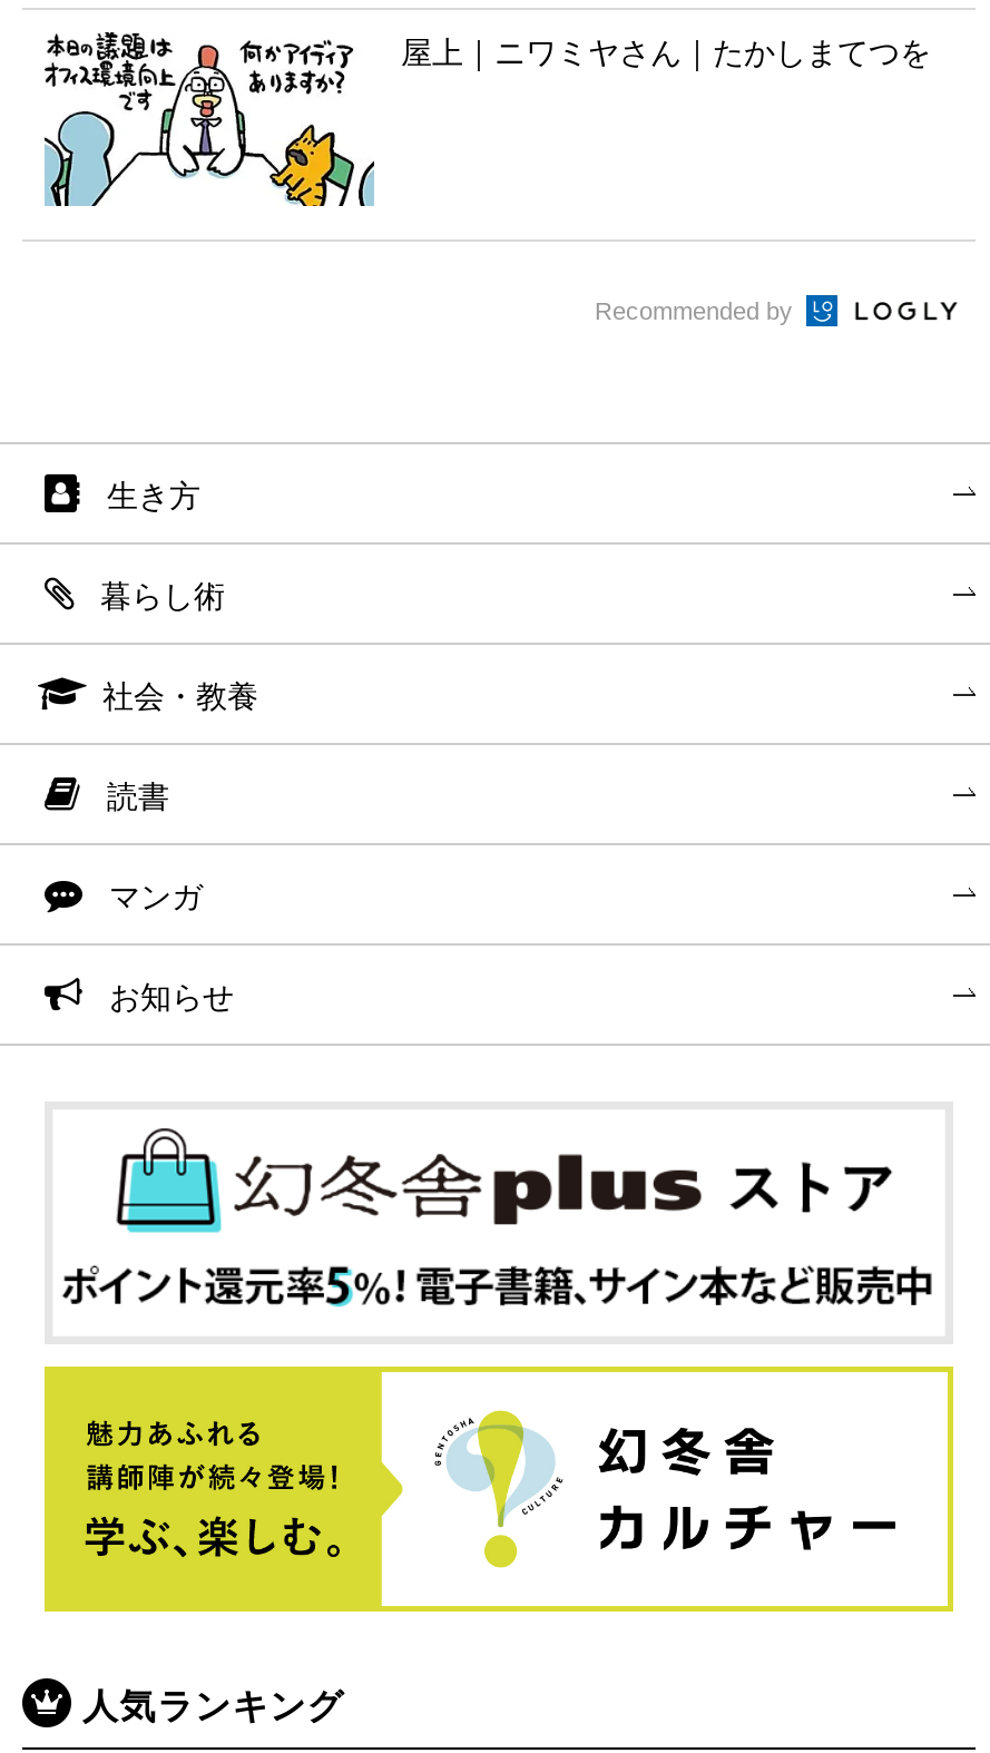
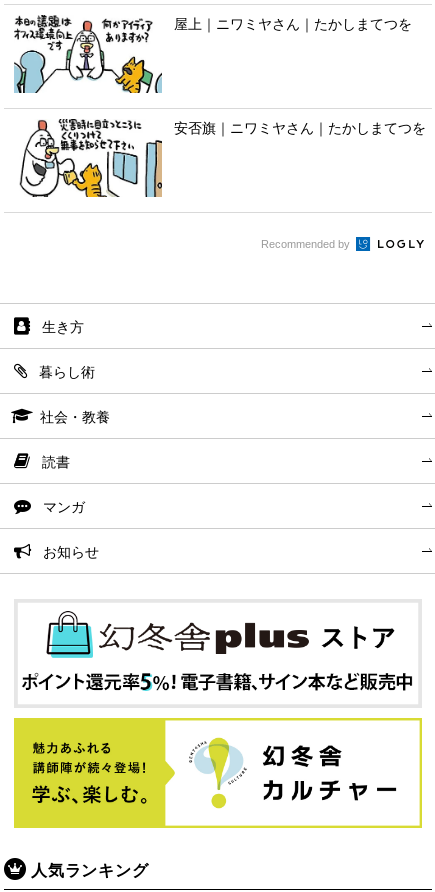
none -> [19,118,426,198] [image] | 安否旗｜ニワミヤさん｜たかしまてつを

